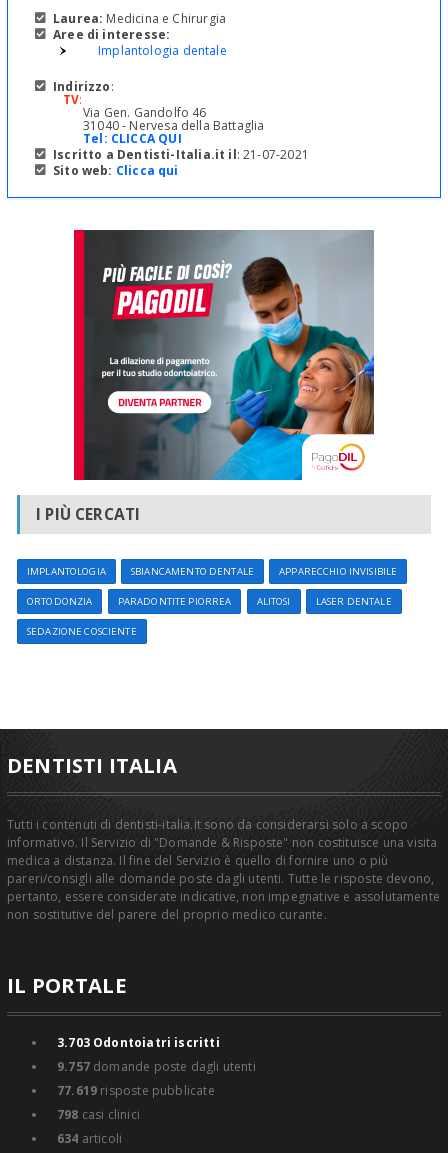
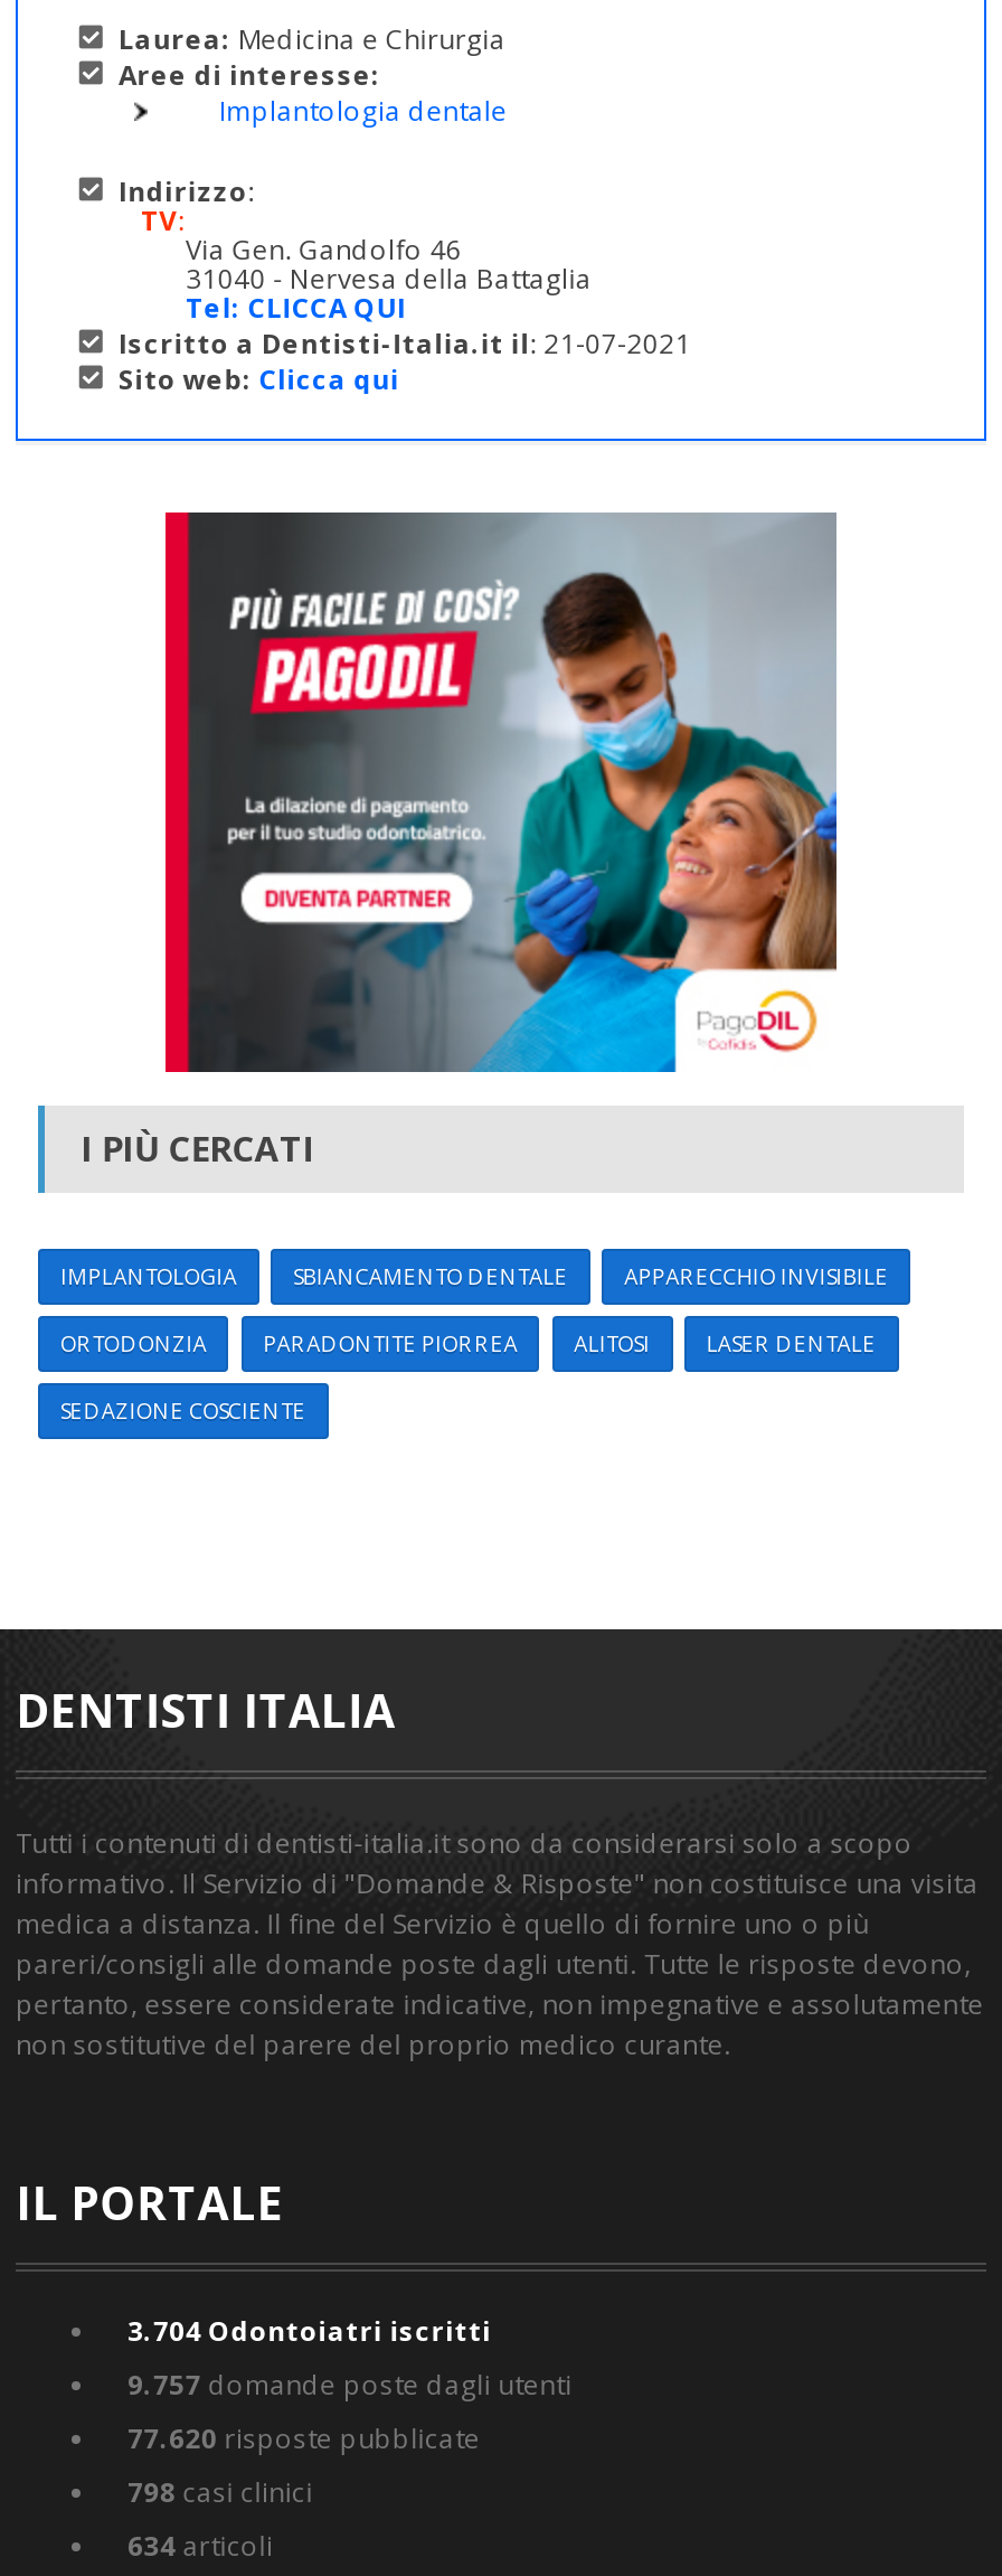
[57,1034,220,1051] 3.703 Odontoiatri iscritti -> [127,2313,491,2351] 3.704 Odontoiatri iscritti
[57,1082,215,1099] 77.619 risposte pubblicate -> [127,2420,480,2458] 77.620 risposte pubblicate

